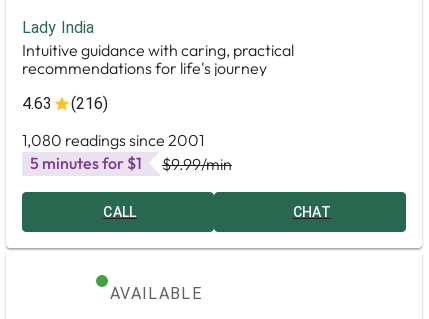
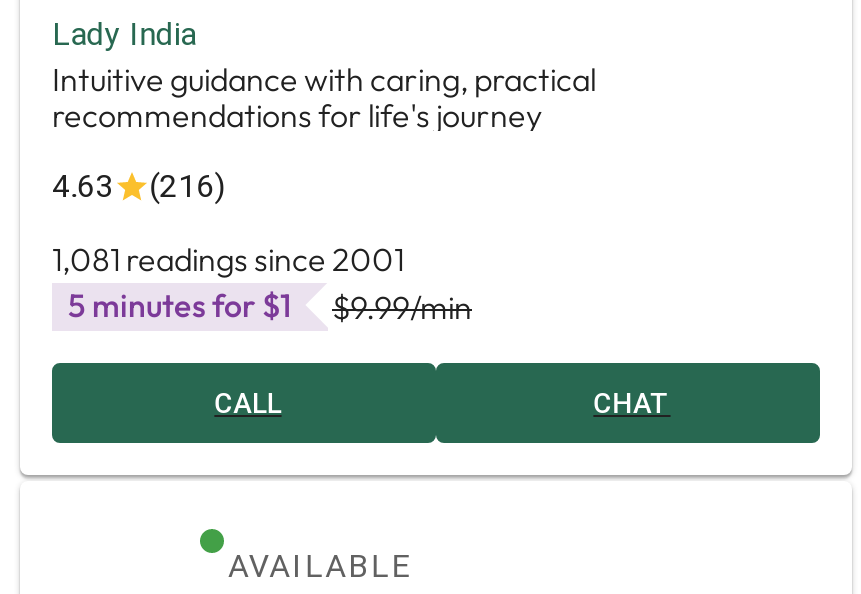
[22,130,204,150] 1,080 readings since 2001 -> [52,239,404,279] 1,081 readings since 2001

